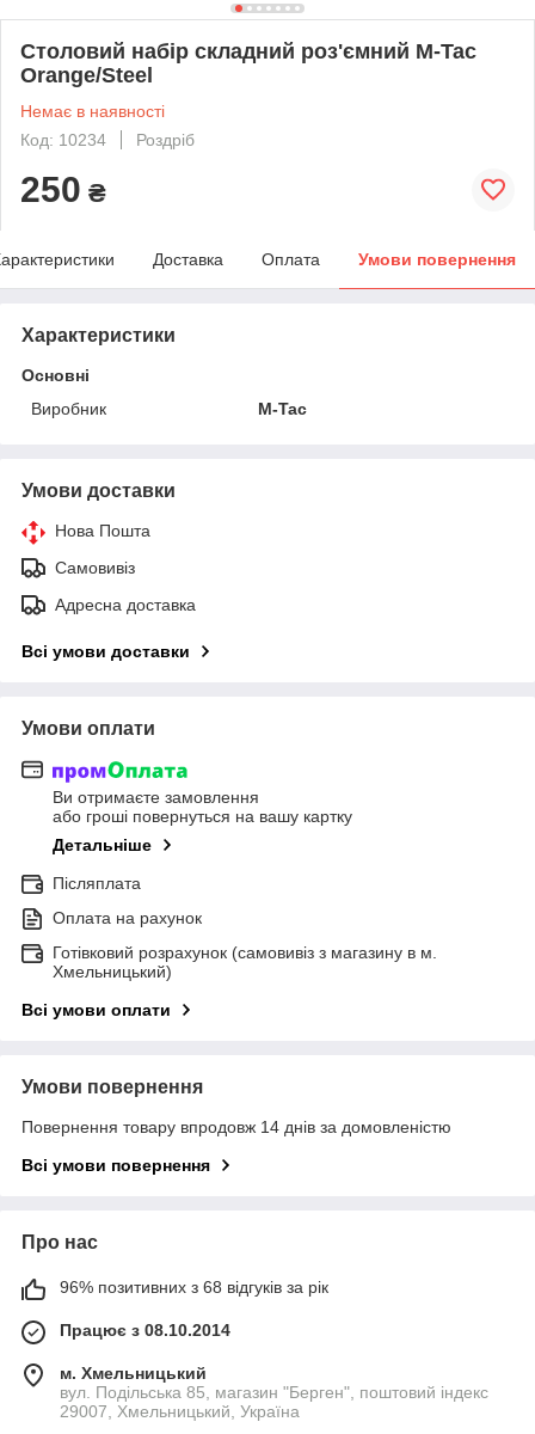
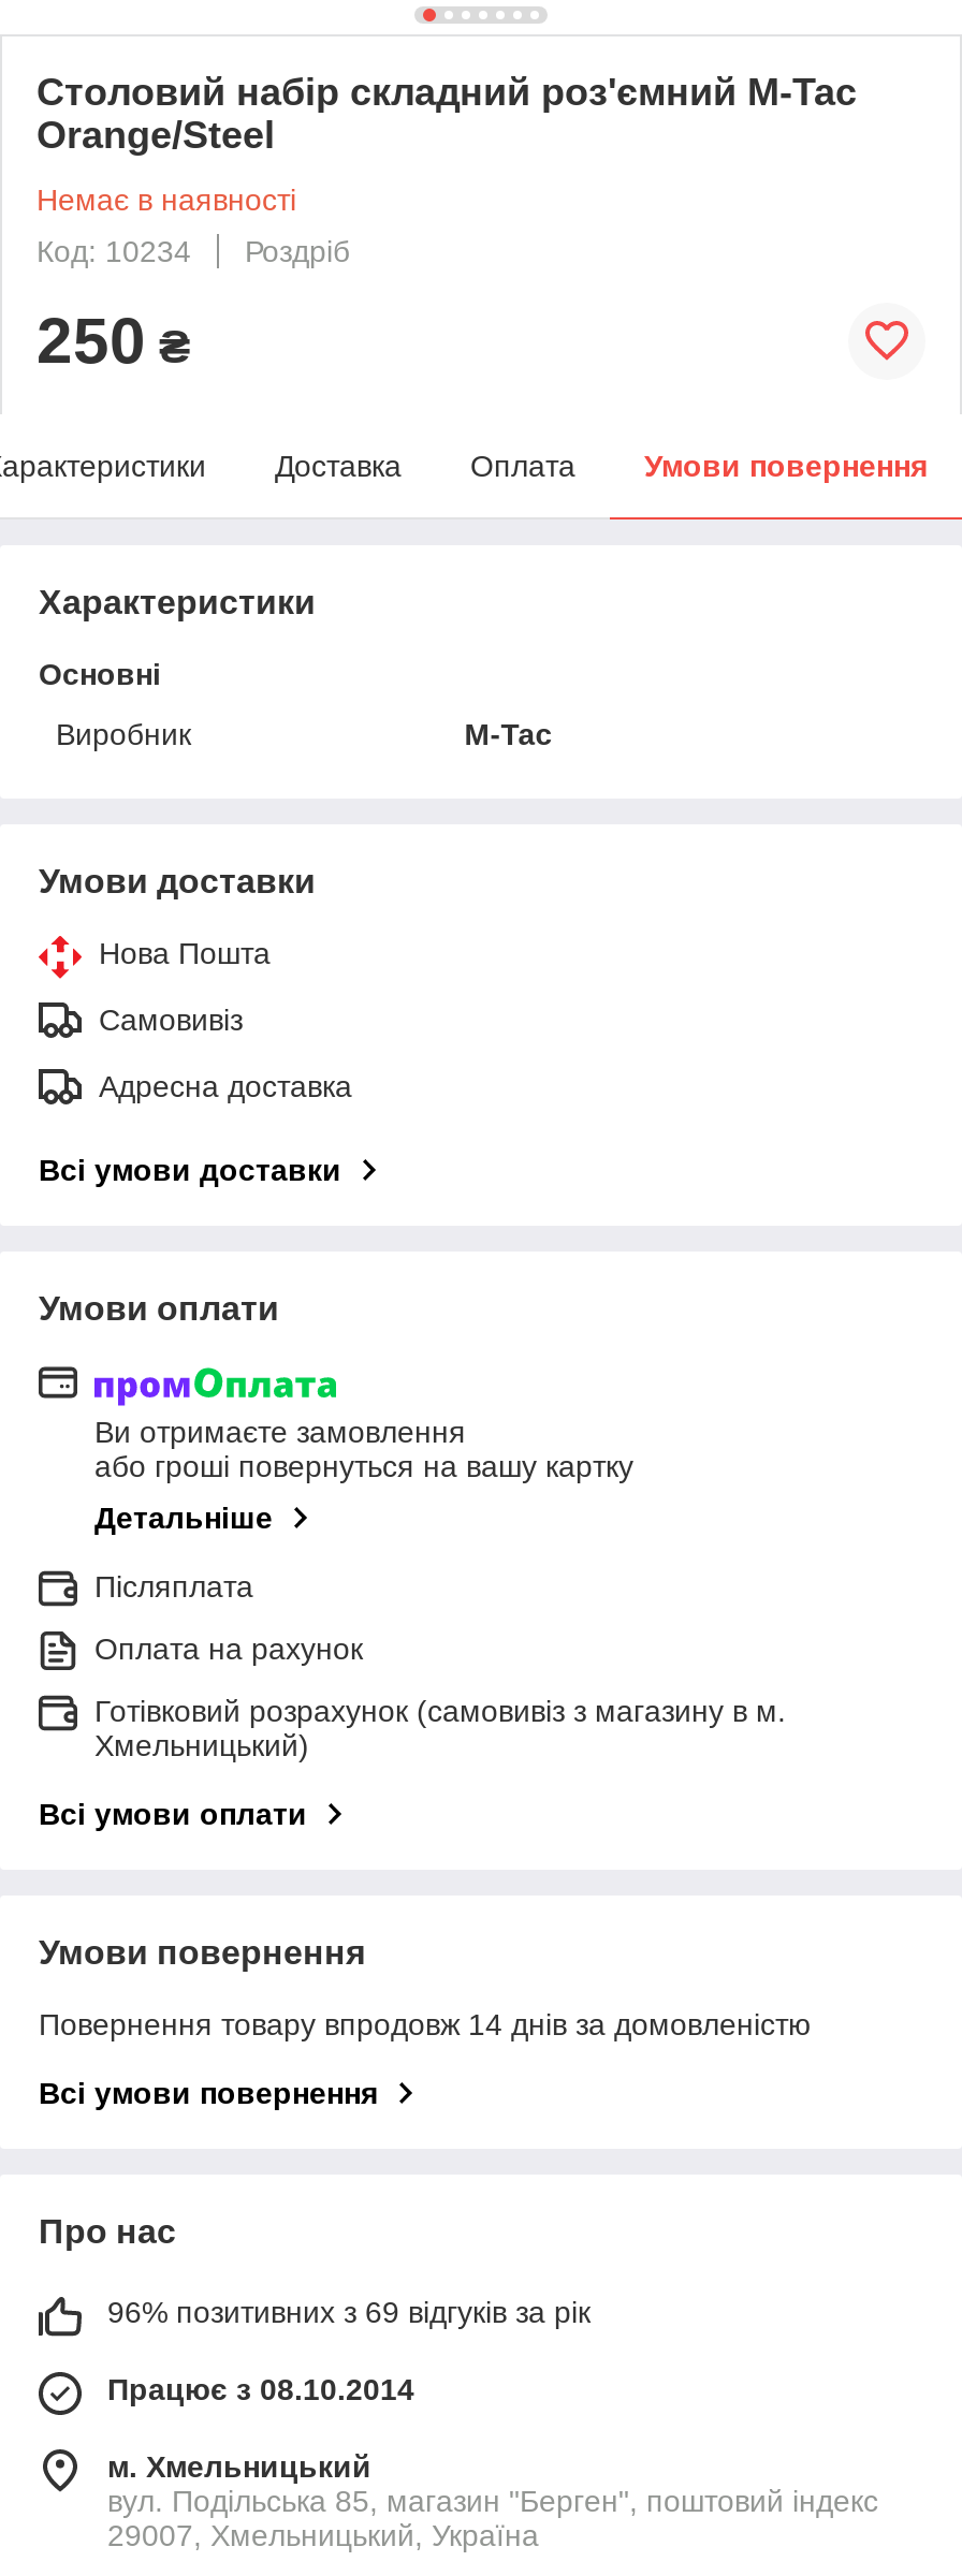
[60,1278,328,1297] 96% позитивних з 68 відгуків за рік -> [107,2295,591,2330] 96% позитивних з 69 відгуків за рік

